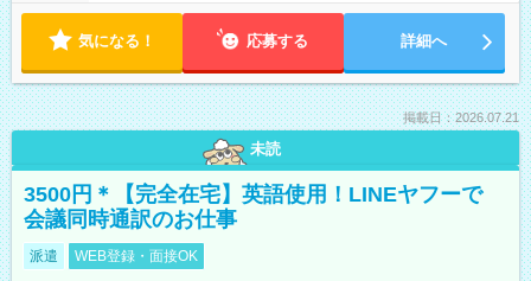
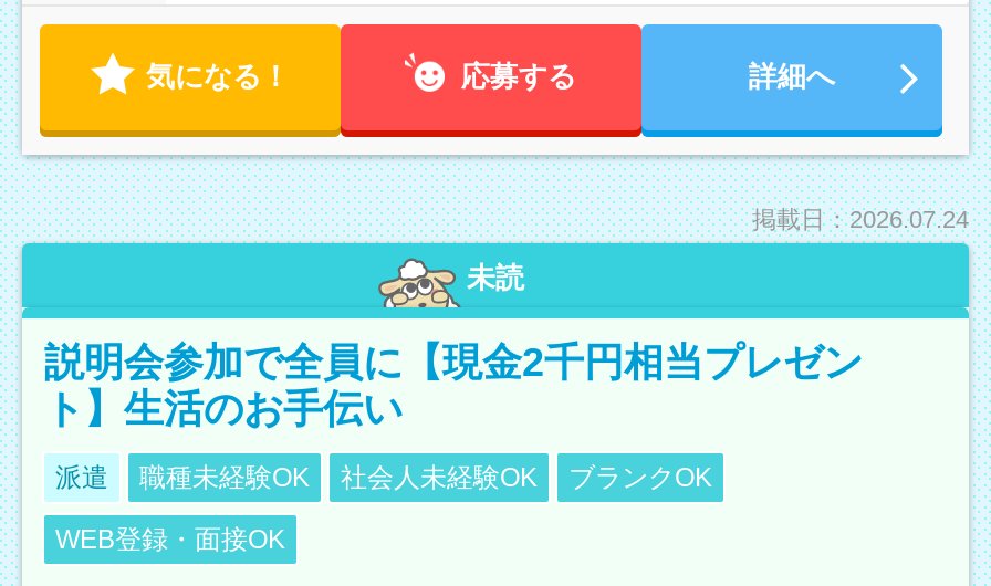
[403,110,519,124] 掲載日：2026.07.21 -> [752,206,969,232] 掲載日：2026.07.24
[24,183,482,231] 3500円＊【完全在宅】英語使用！LINEヤフーで | 会議同時通訳のお仕事 -> [44,341,863,431] 説明会参加で全員に【現金2千円相当プレゼン | ト】生活のお手伝い
none -> [139,462,712,493] 職種未経験OK | 社会人未経験OK | ブランクOK

